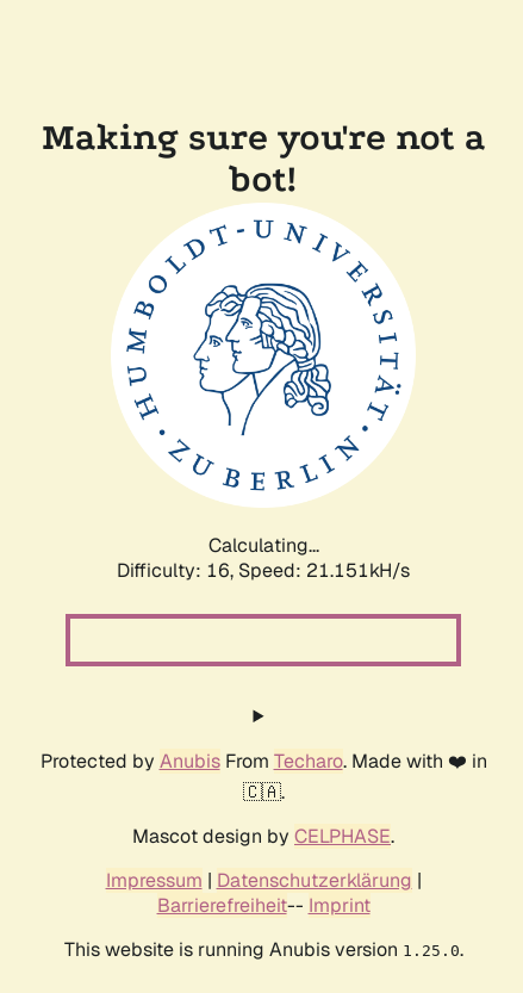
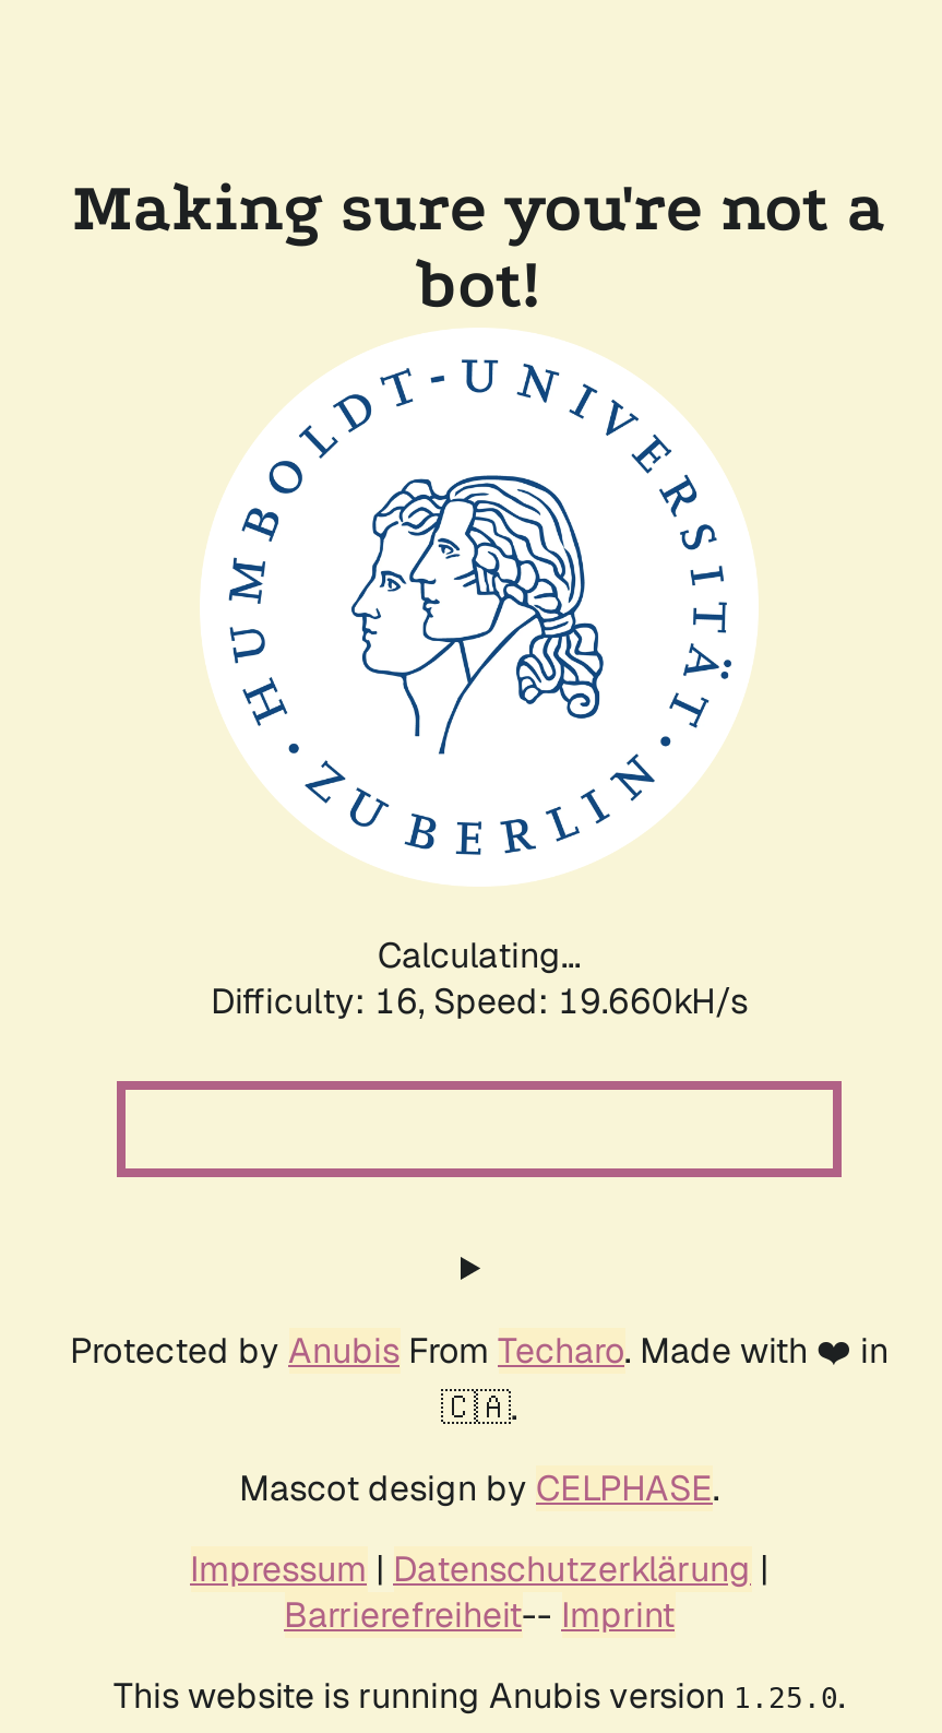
[117,558,410,583] Difficulty: 16, Speed: 21.151kH/s -> [211,978,748,1024] Difficulty: 16, Speed: 19.660kH/s

